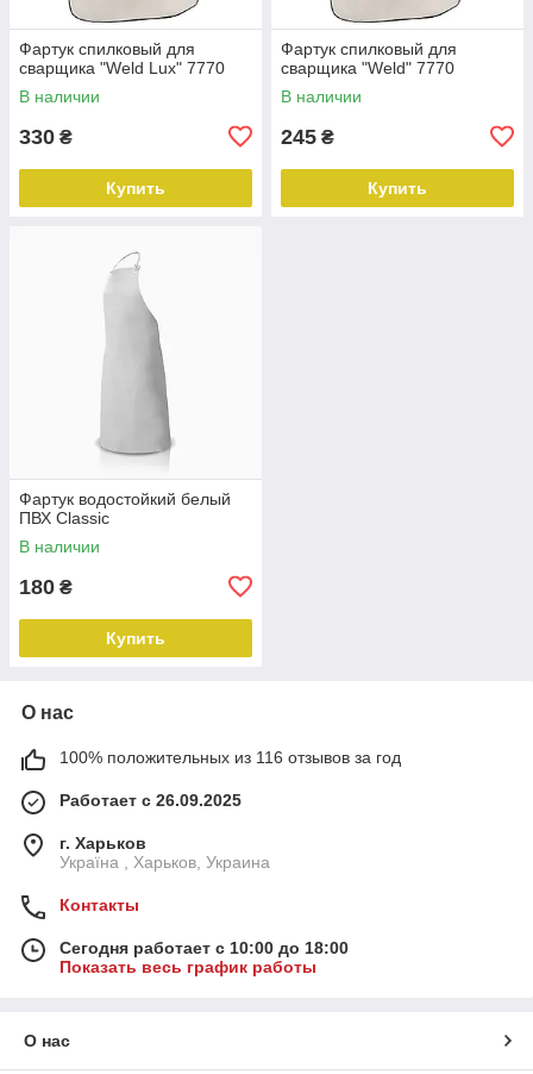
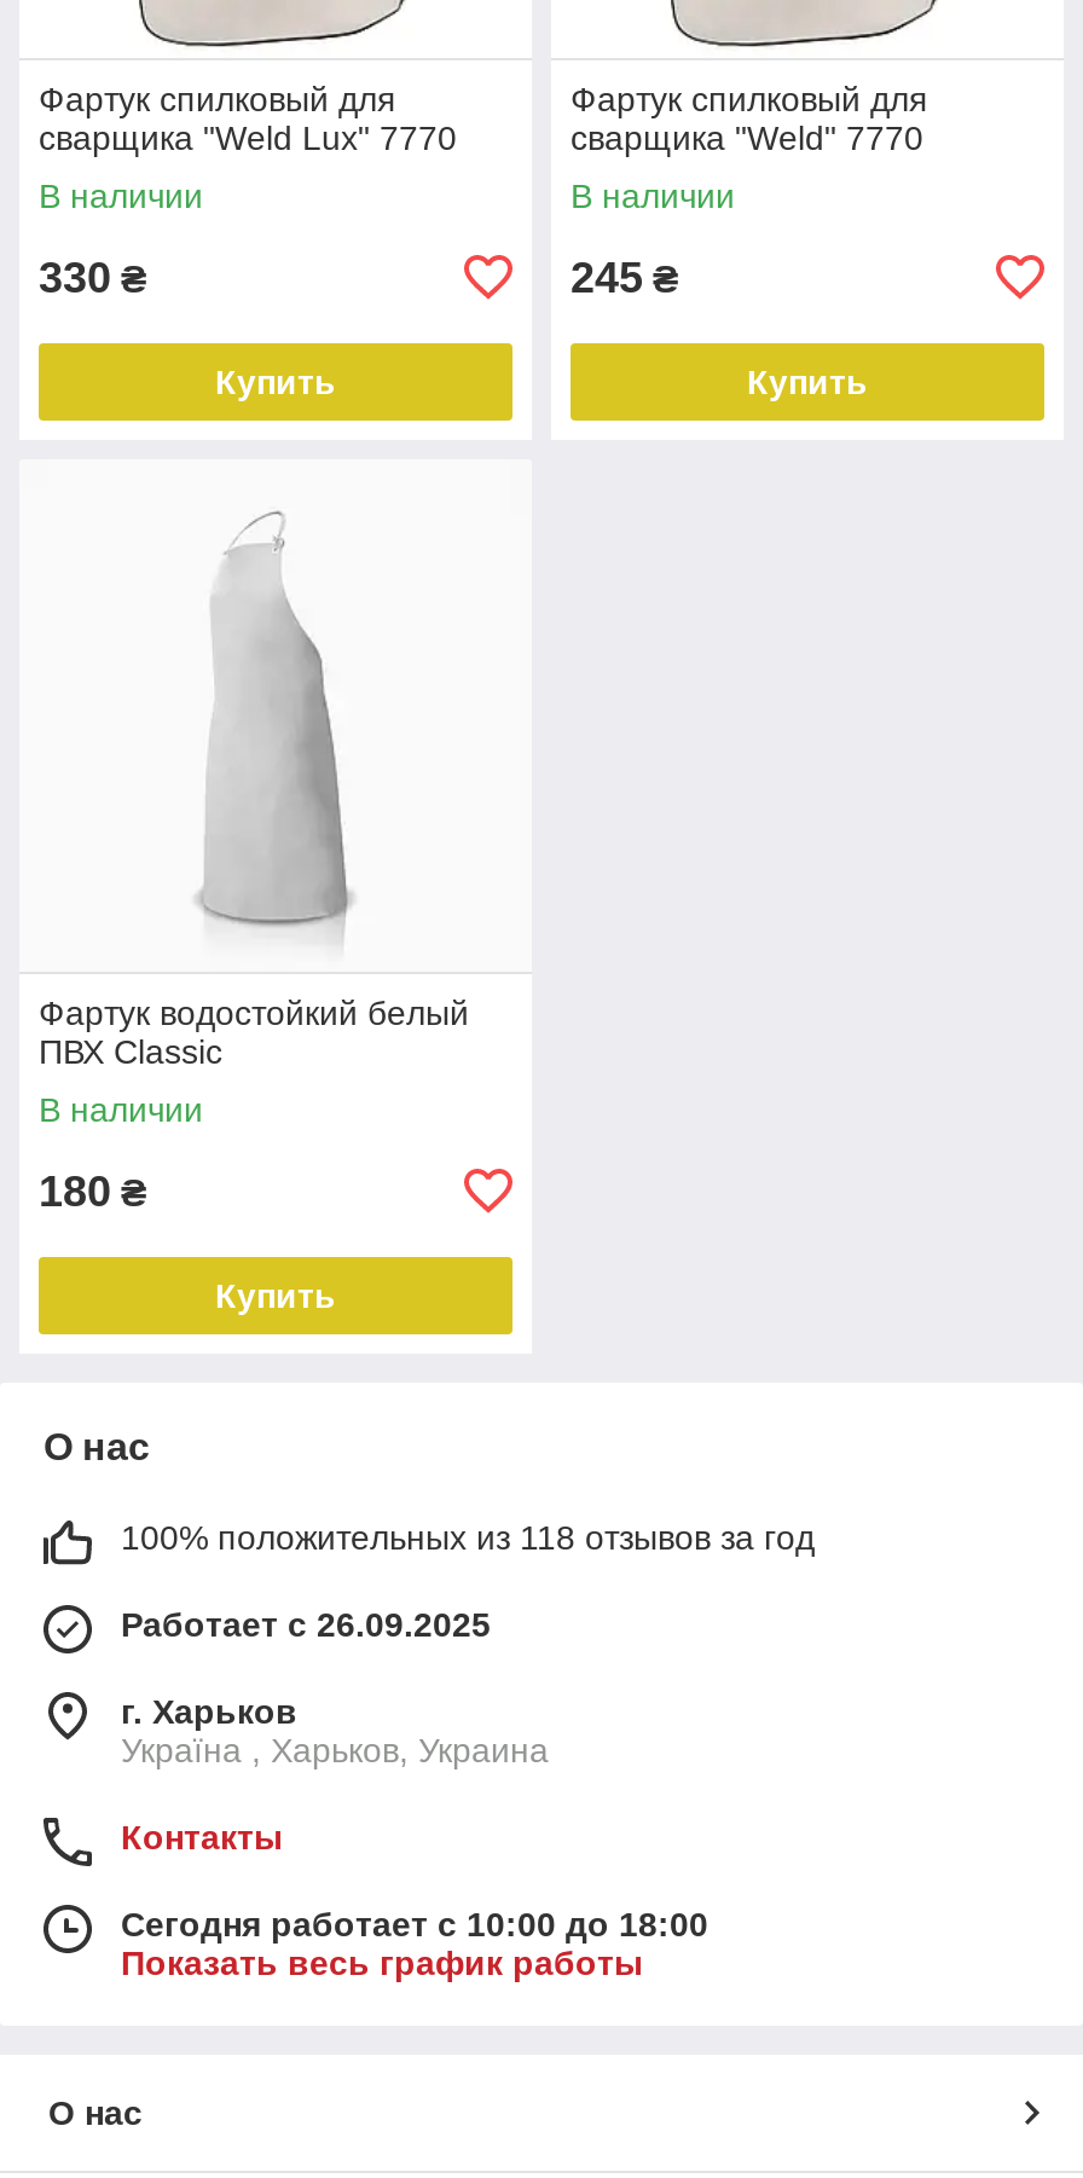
[59,748,401,767] 100% положительных из 116 отзывов за год -> [121,1518,815,1556] 100% положительных из 118 отзывов за год

